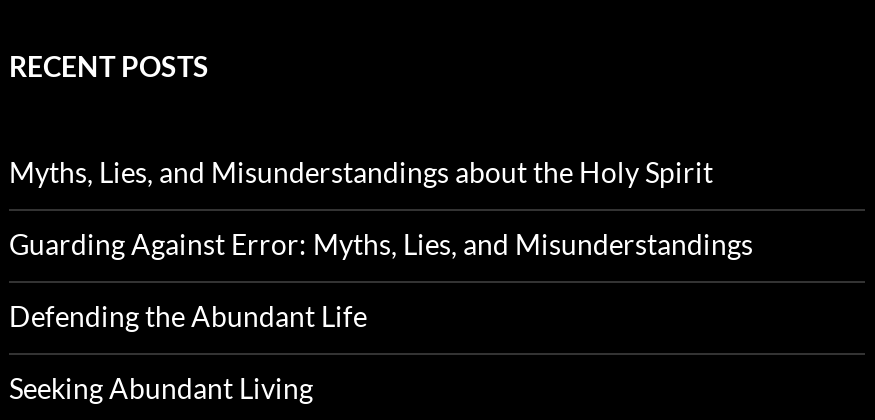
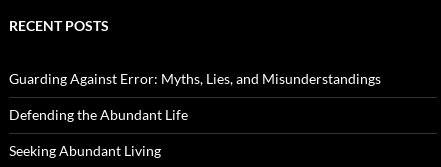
[9,154,713,188] Myths, Lies, and Misunderstandings about the Holy Spirit -> none

